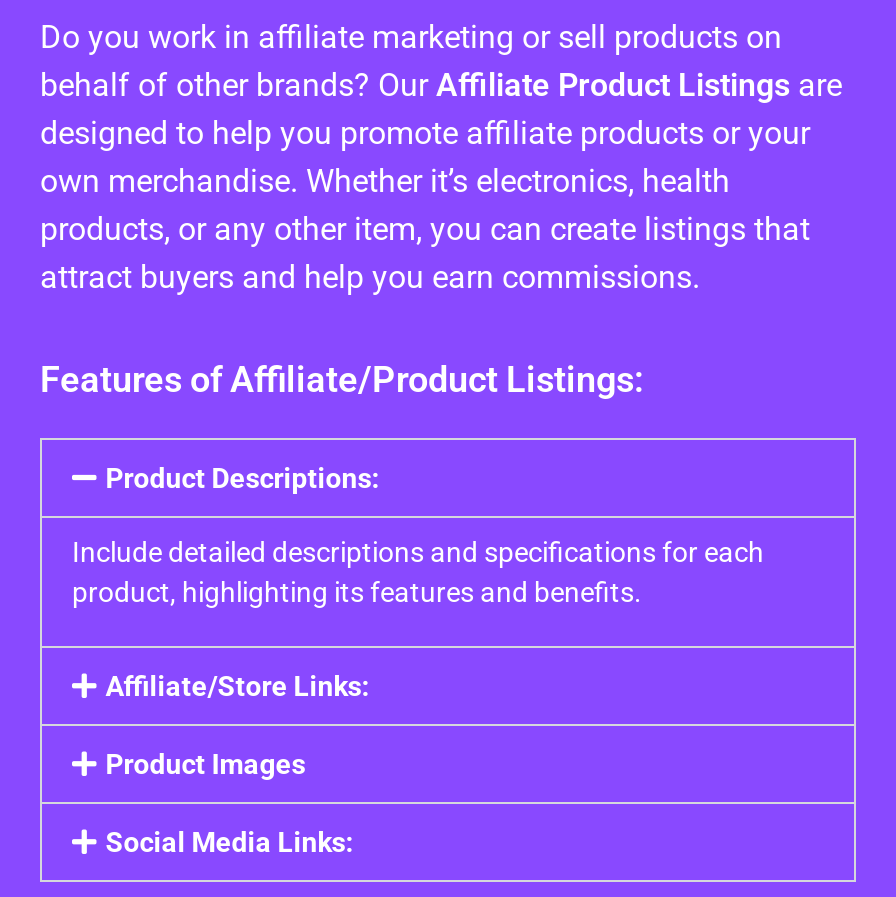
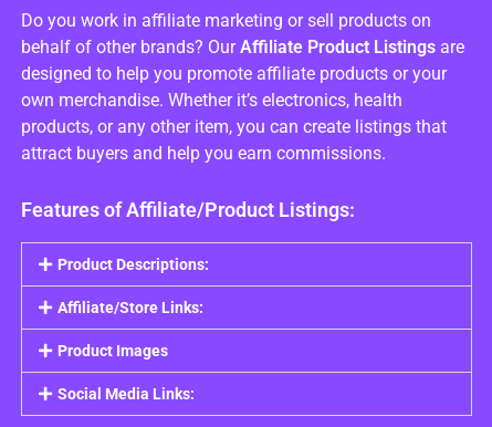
[72,536,764,608] Include detailed descriptions and specifications for each | product, highlighting its features and benefits. -> none

